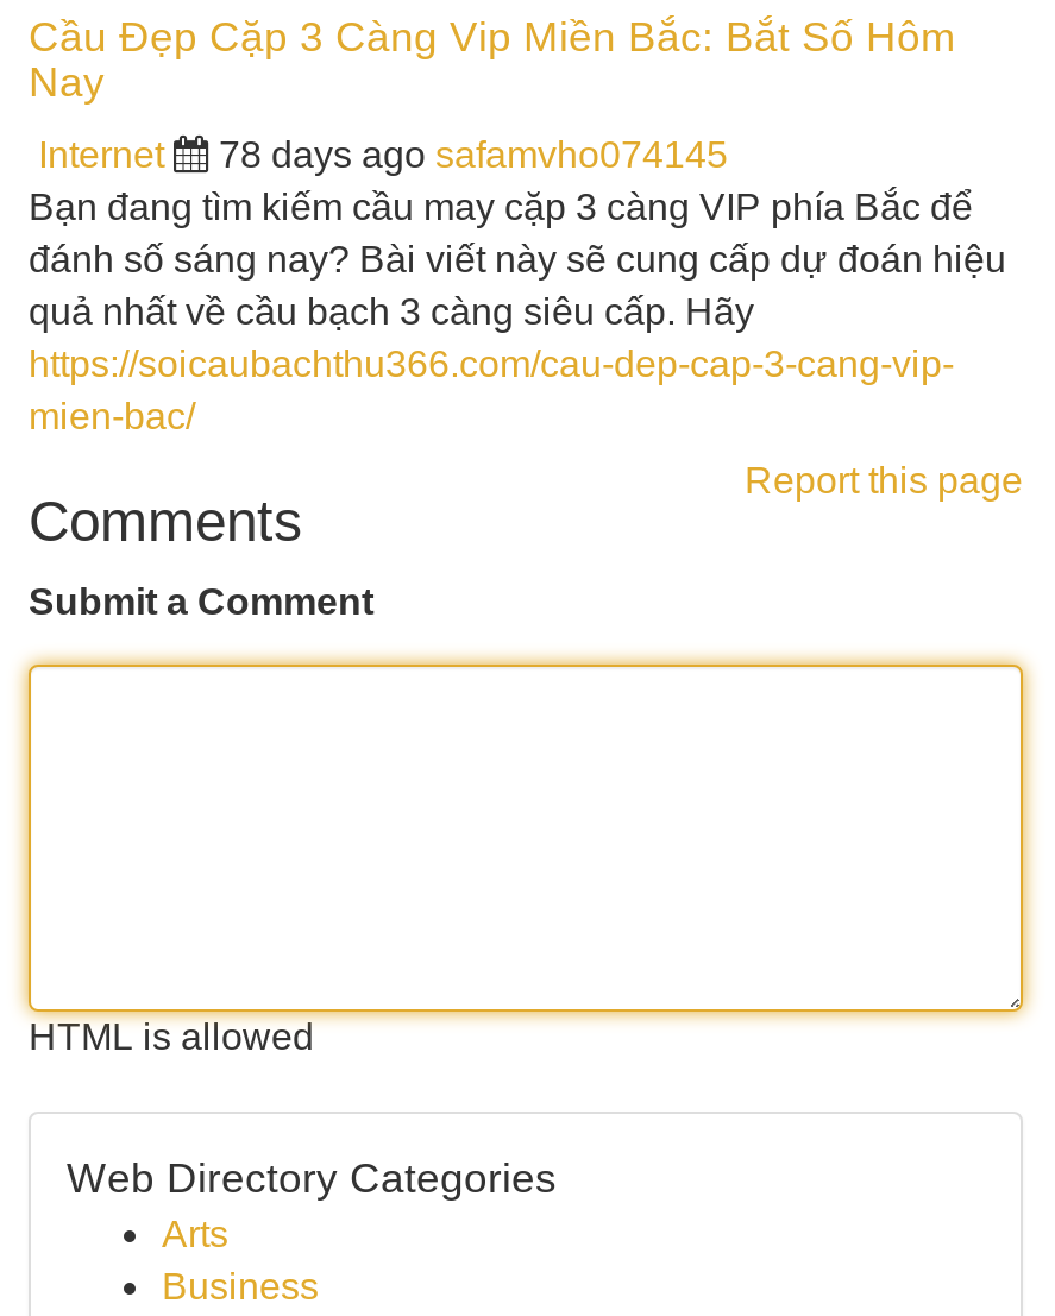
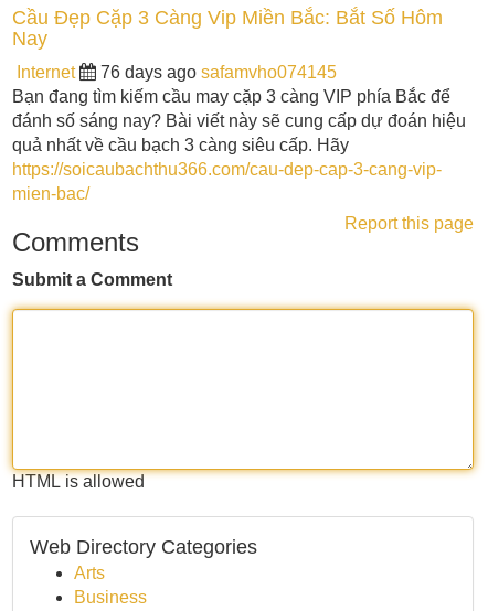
[219,134,728,175] 78 days ago safamvho074145 -> [100,63,337,82] 76 days ago safamvho074145

